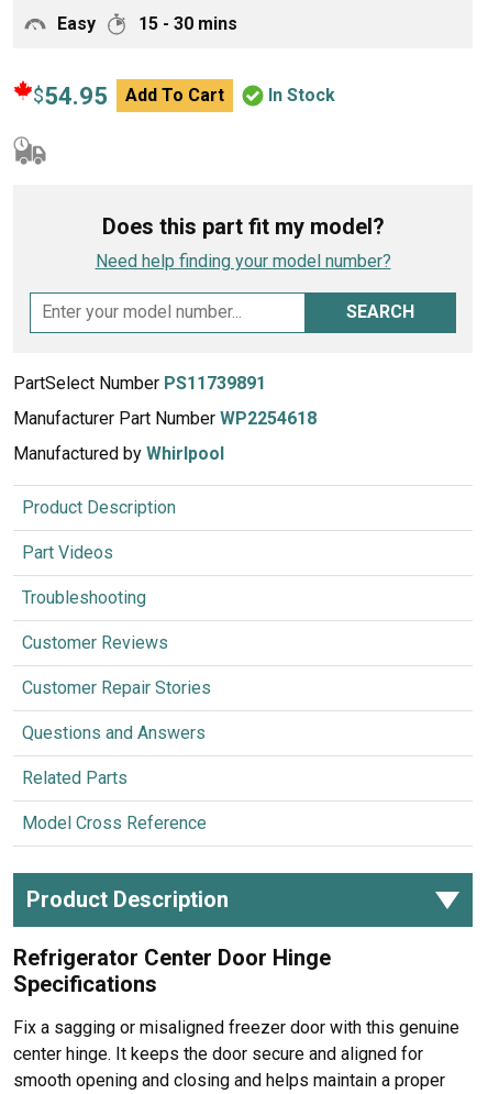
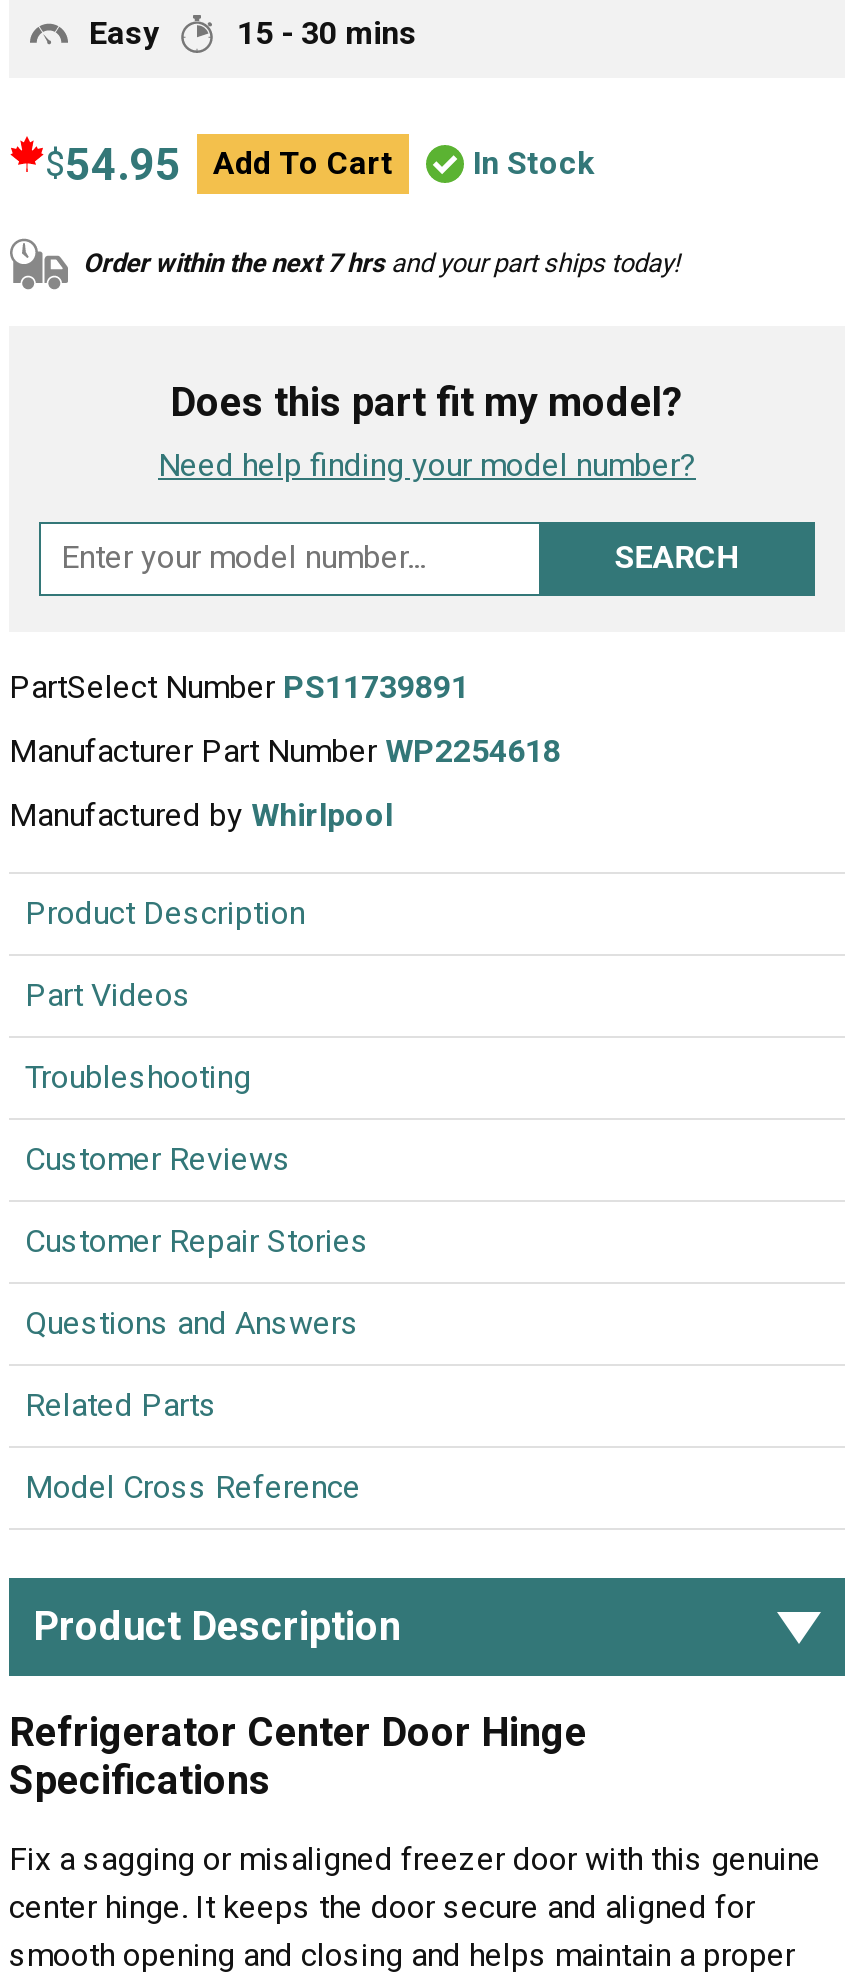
none -> [83,248,679,278] Order within the next 7 hrs and your part ships today!

